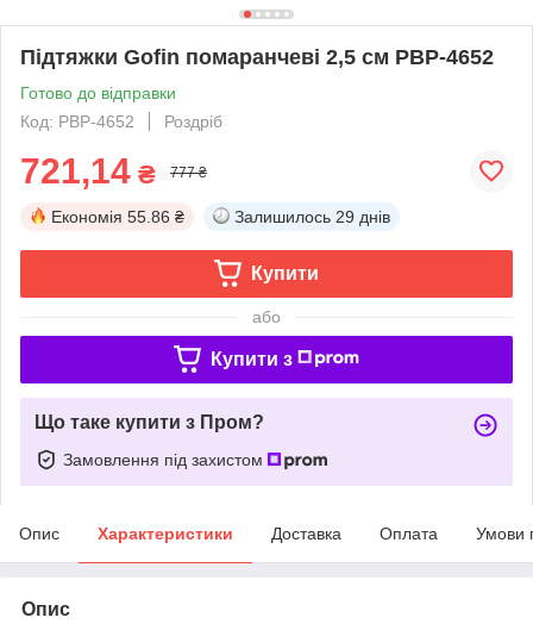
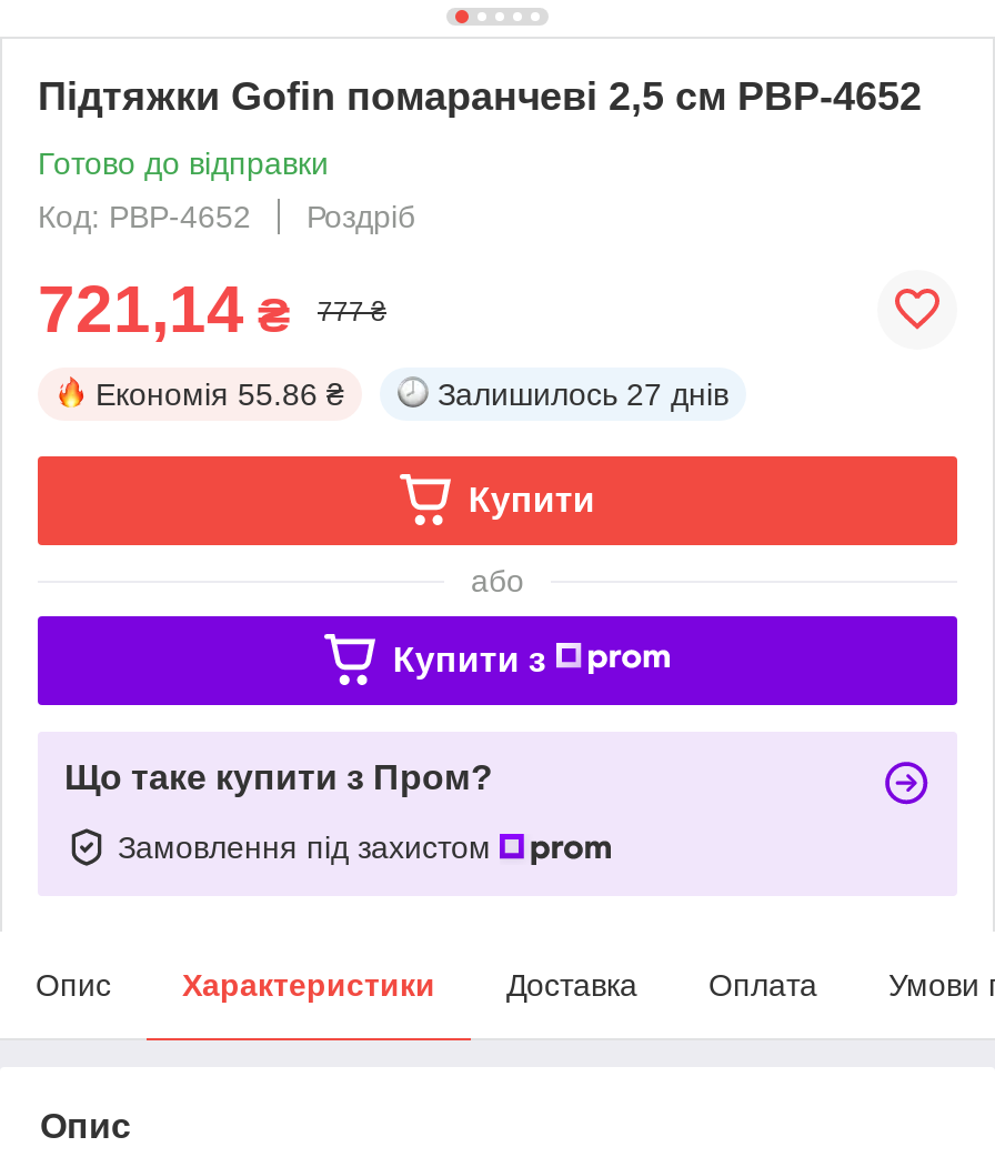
[234,207,390,226] Залишилось 29 днів -> [438,376,728,412] Залишилось 27 днів

